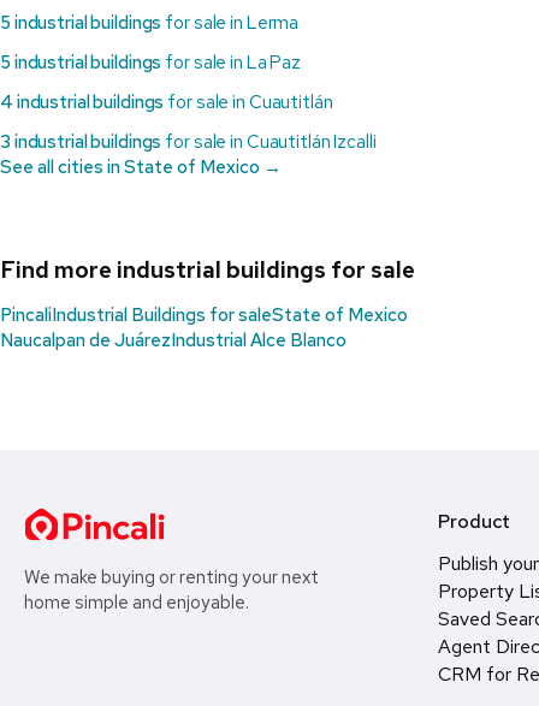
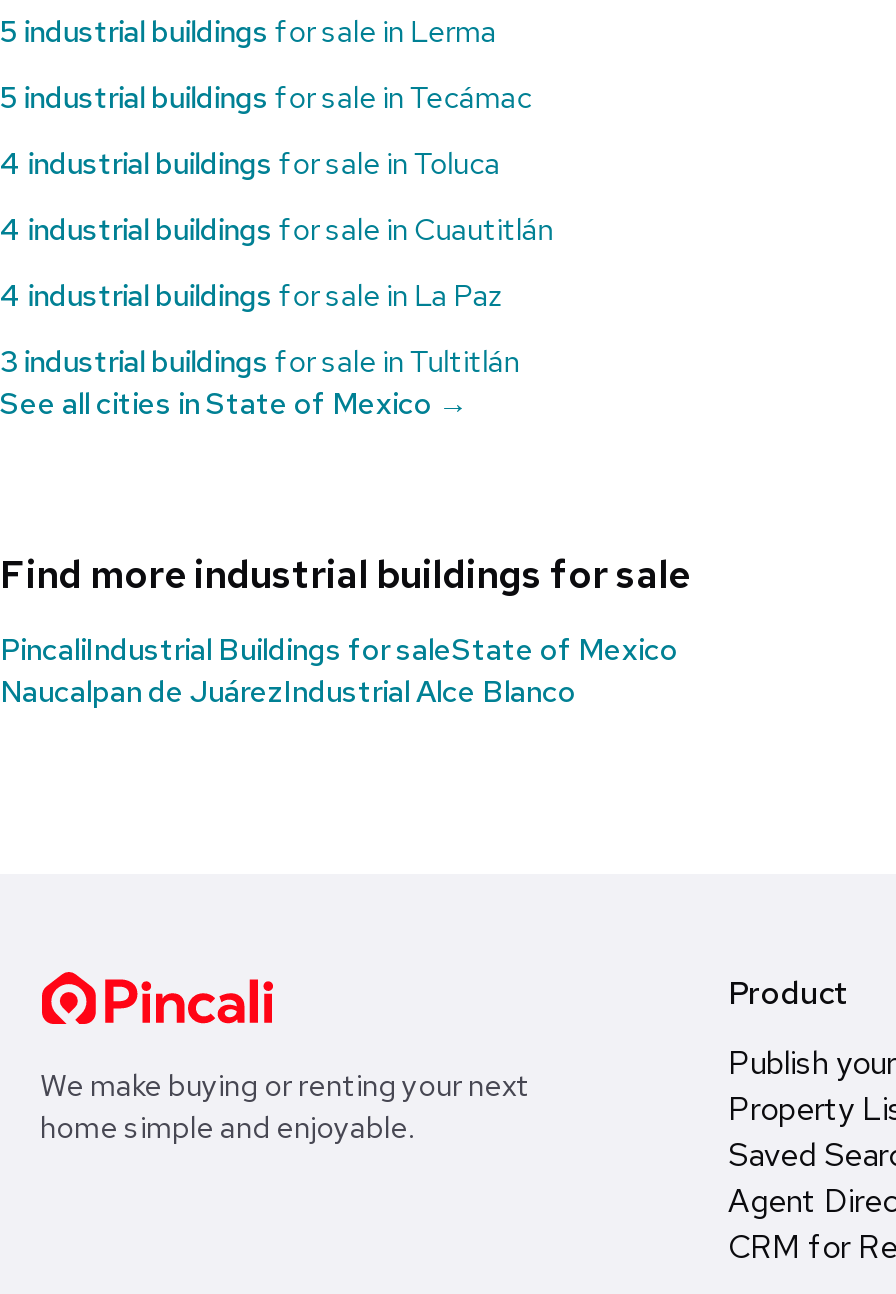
[0,50,301,74] 5 industrial buildings for sale in La Paz -> [0,77,532,183] 5 industrial buildings for sale in Tecámac | 4 industrial buildings for sale in Toluca
[0,129,376,153] 3 industrial buildings for sale in Cuautitlán Izcalli -> [0,275,520,381] 4 industrial buildings for sale in La Paz | 3 industrial buildings for sale in Tultitlán

